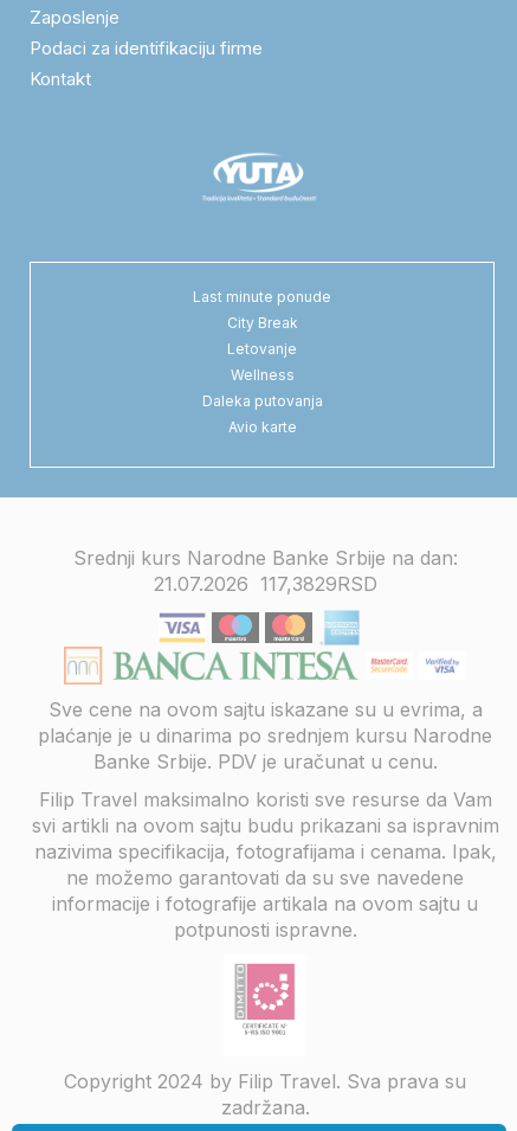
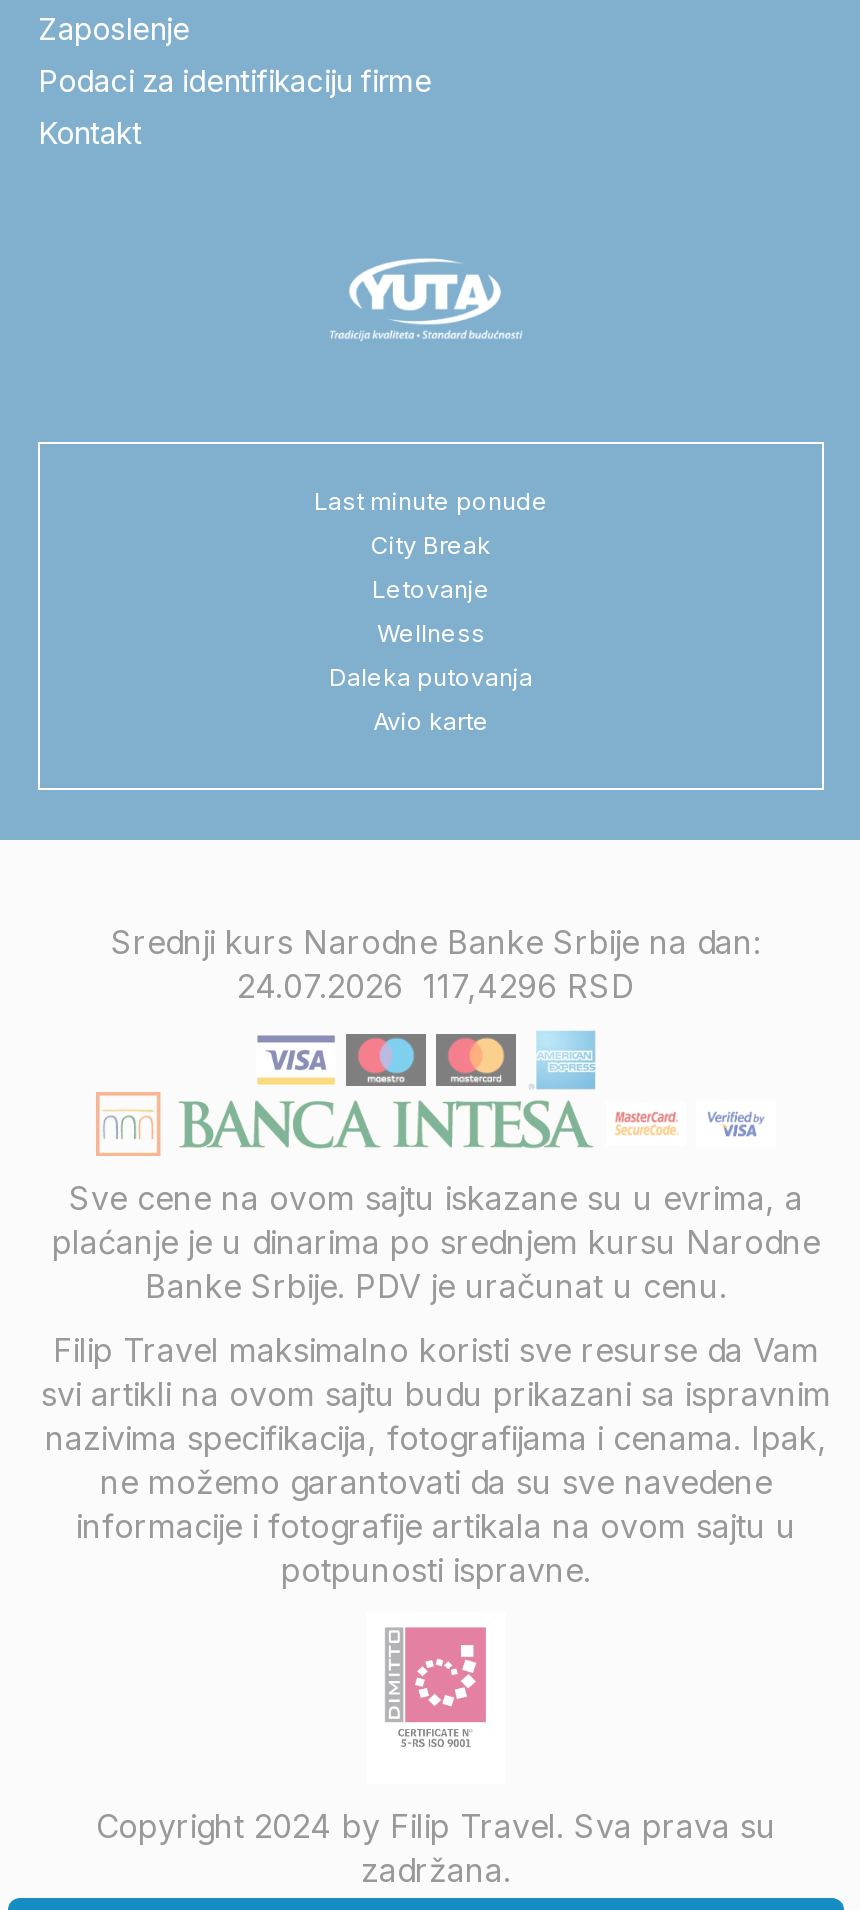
[153,572,377,595] 21.07.2026 117,3829 RSD -> [237,965,635,1005] 24.07.2026 117,4296 RSD

